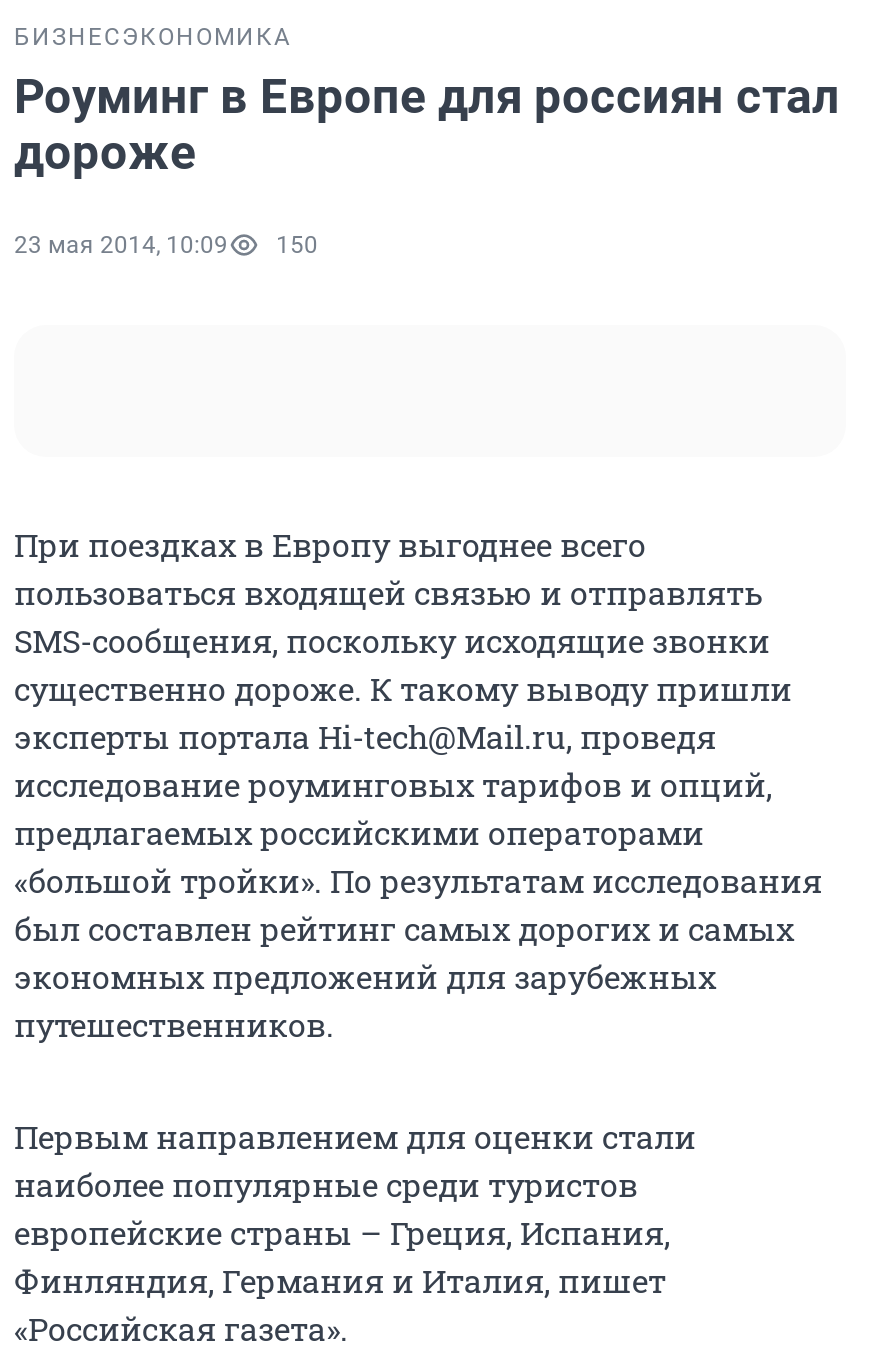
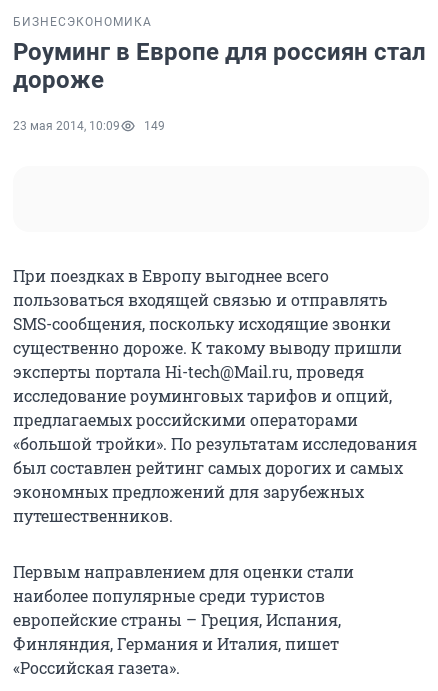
[14,231,318,259] 23 мая 2014, 10:09 150 -> [13,119,165,133] 23 мая 2014, 10:09 149

